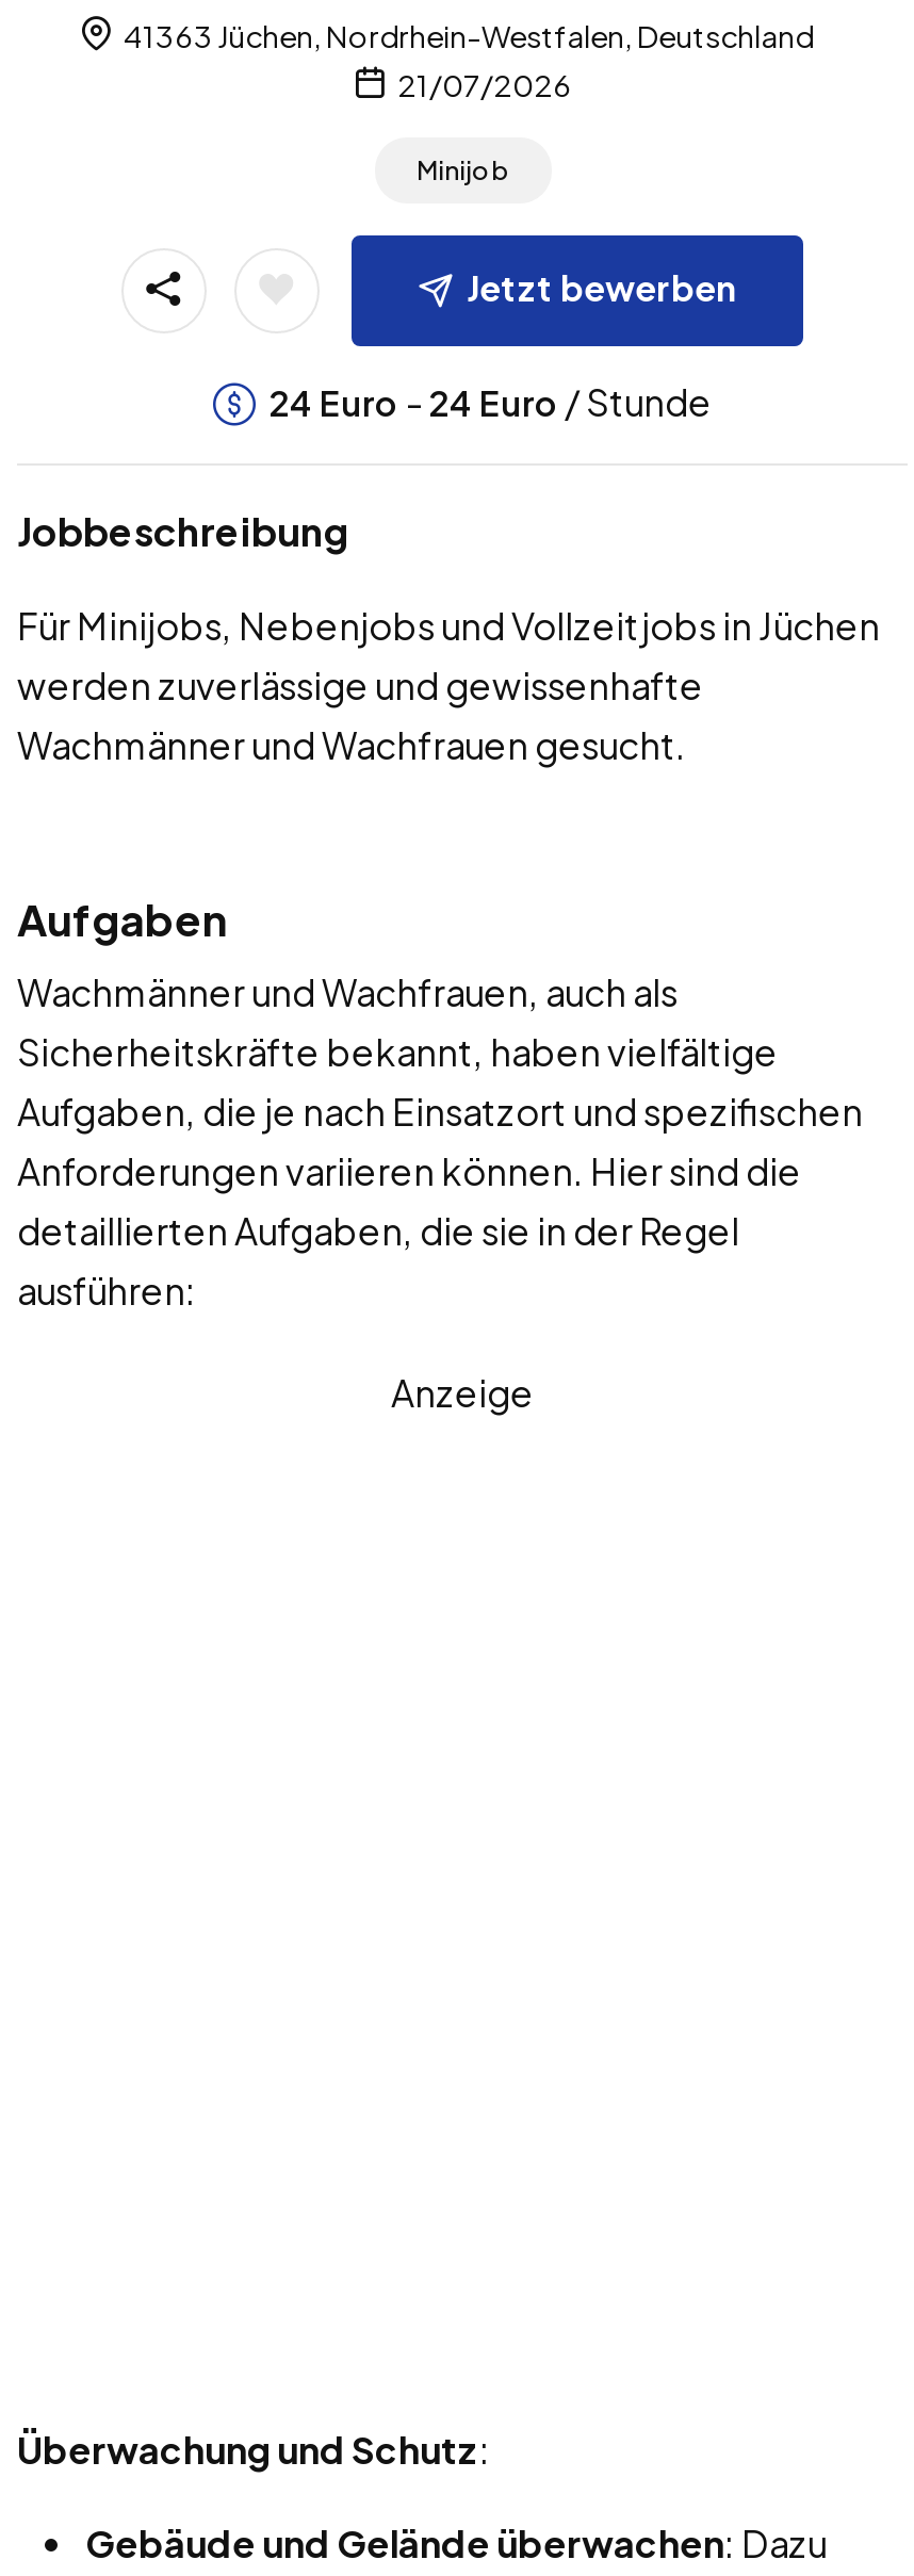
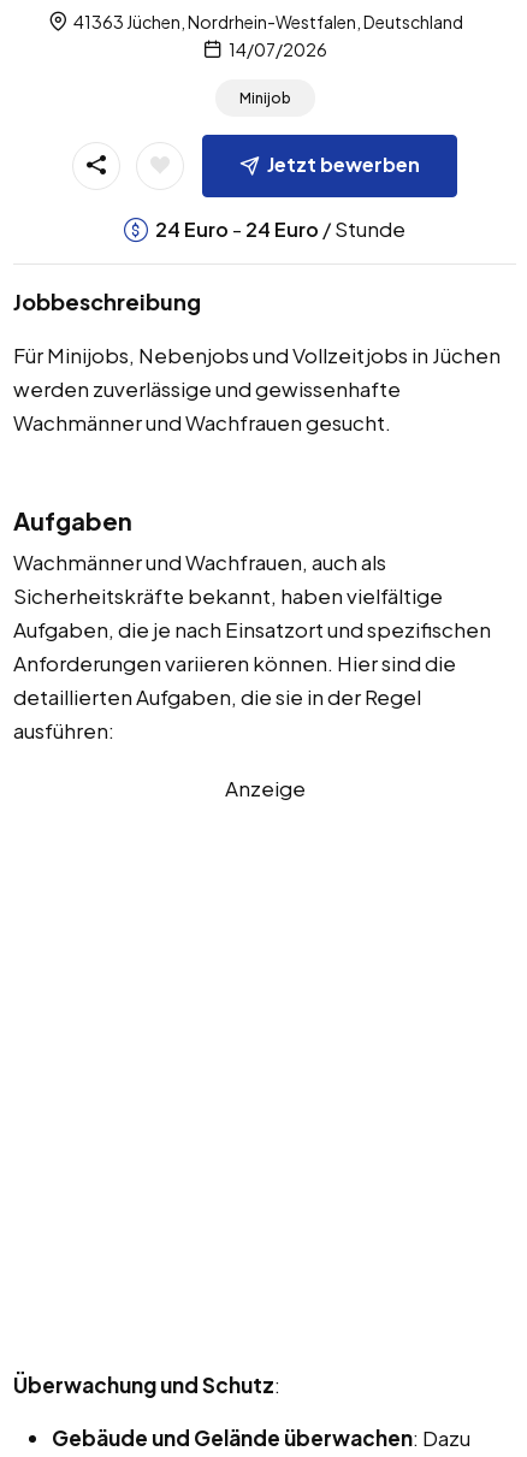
[393,65,572,103] 21/07/2026 -> [226,38,327,60] 14/07/2026

